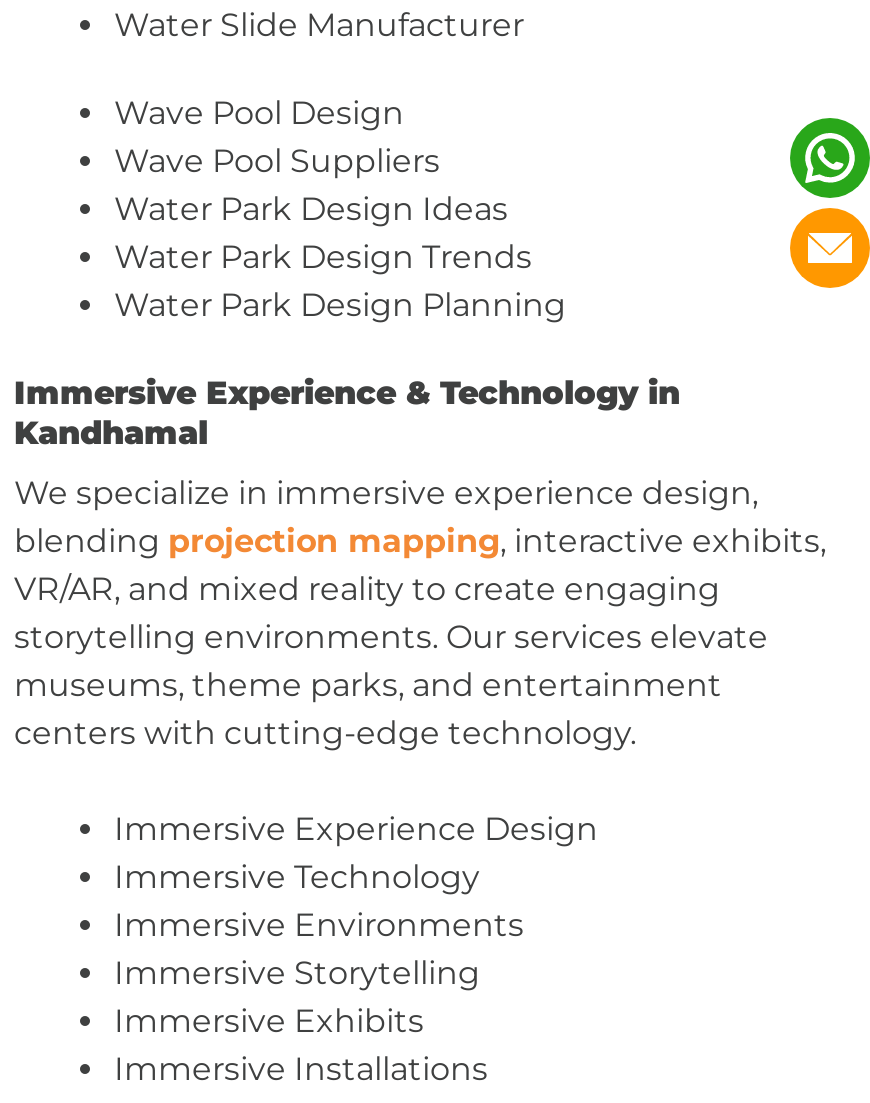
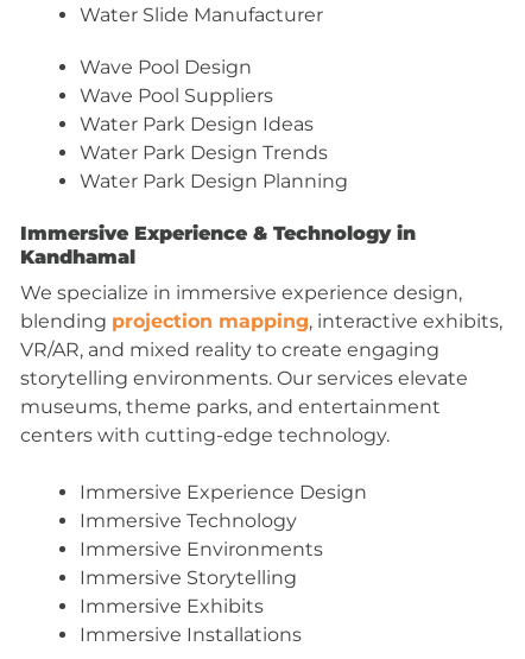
[788,116,864,290] [image] -> none

